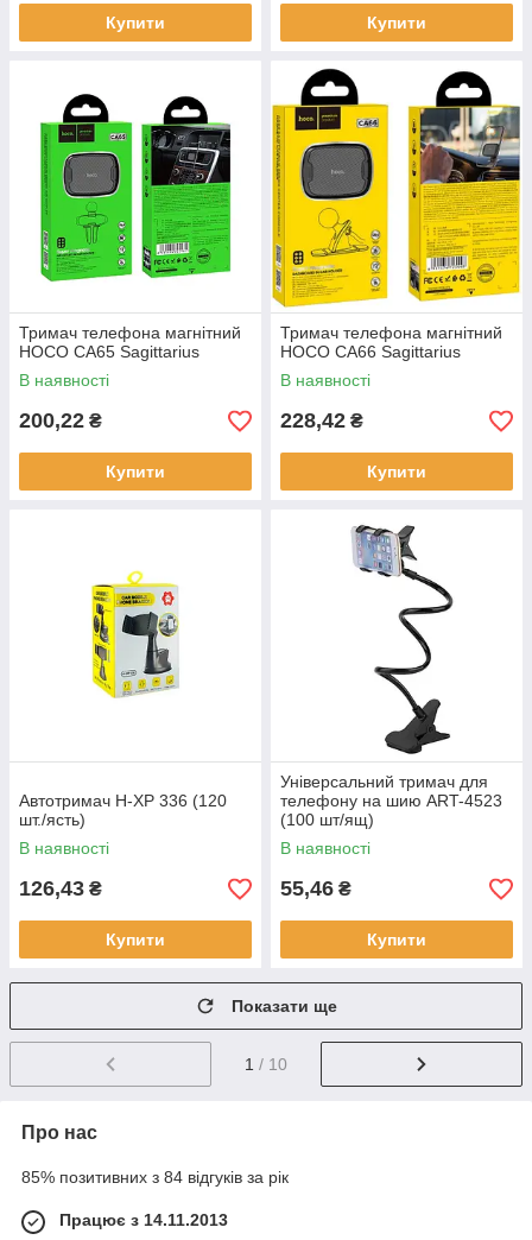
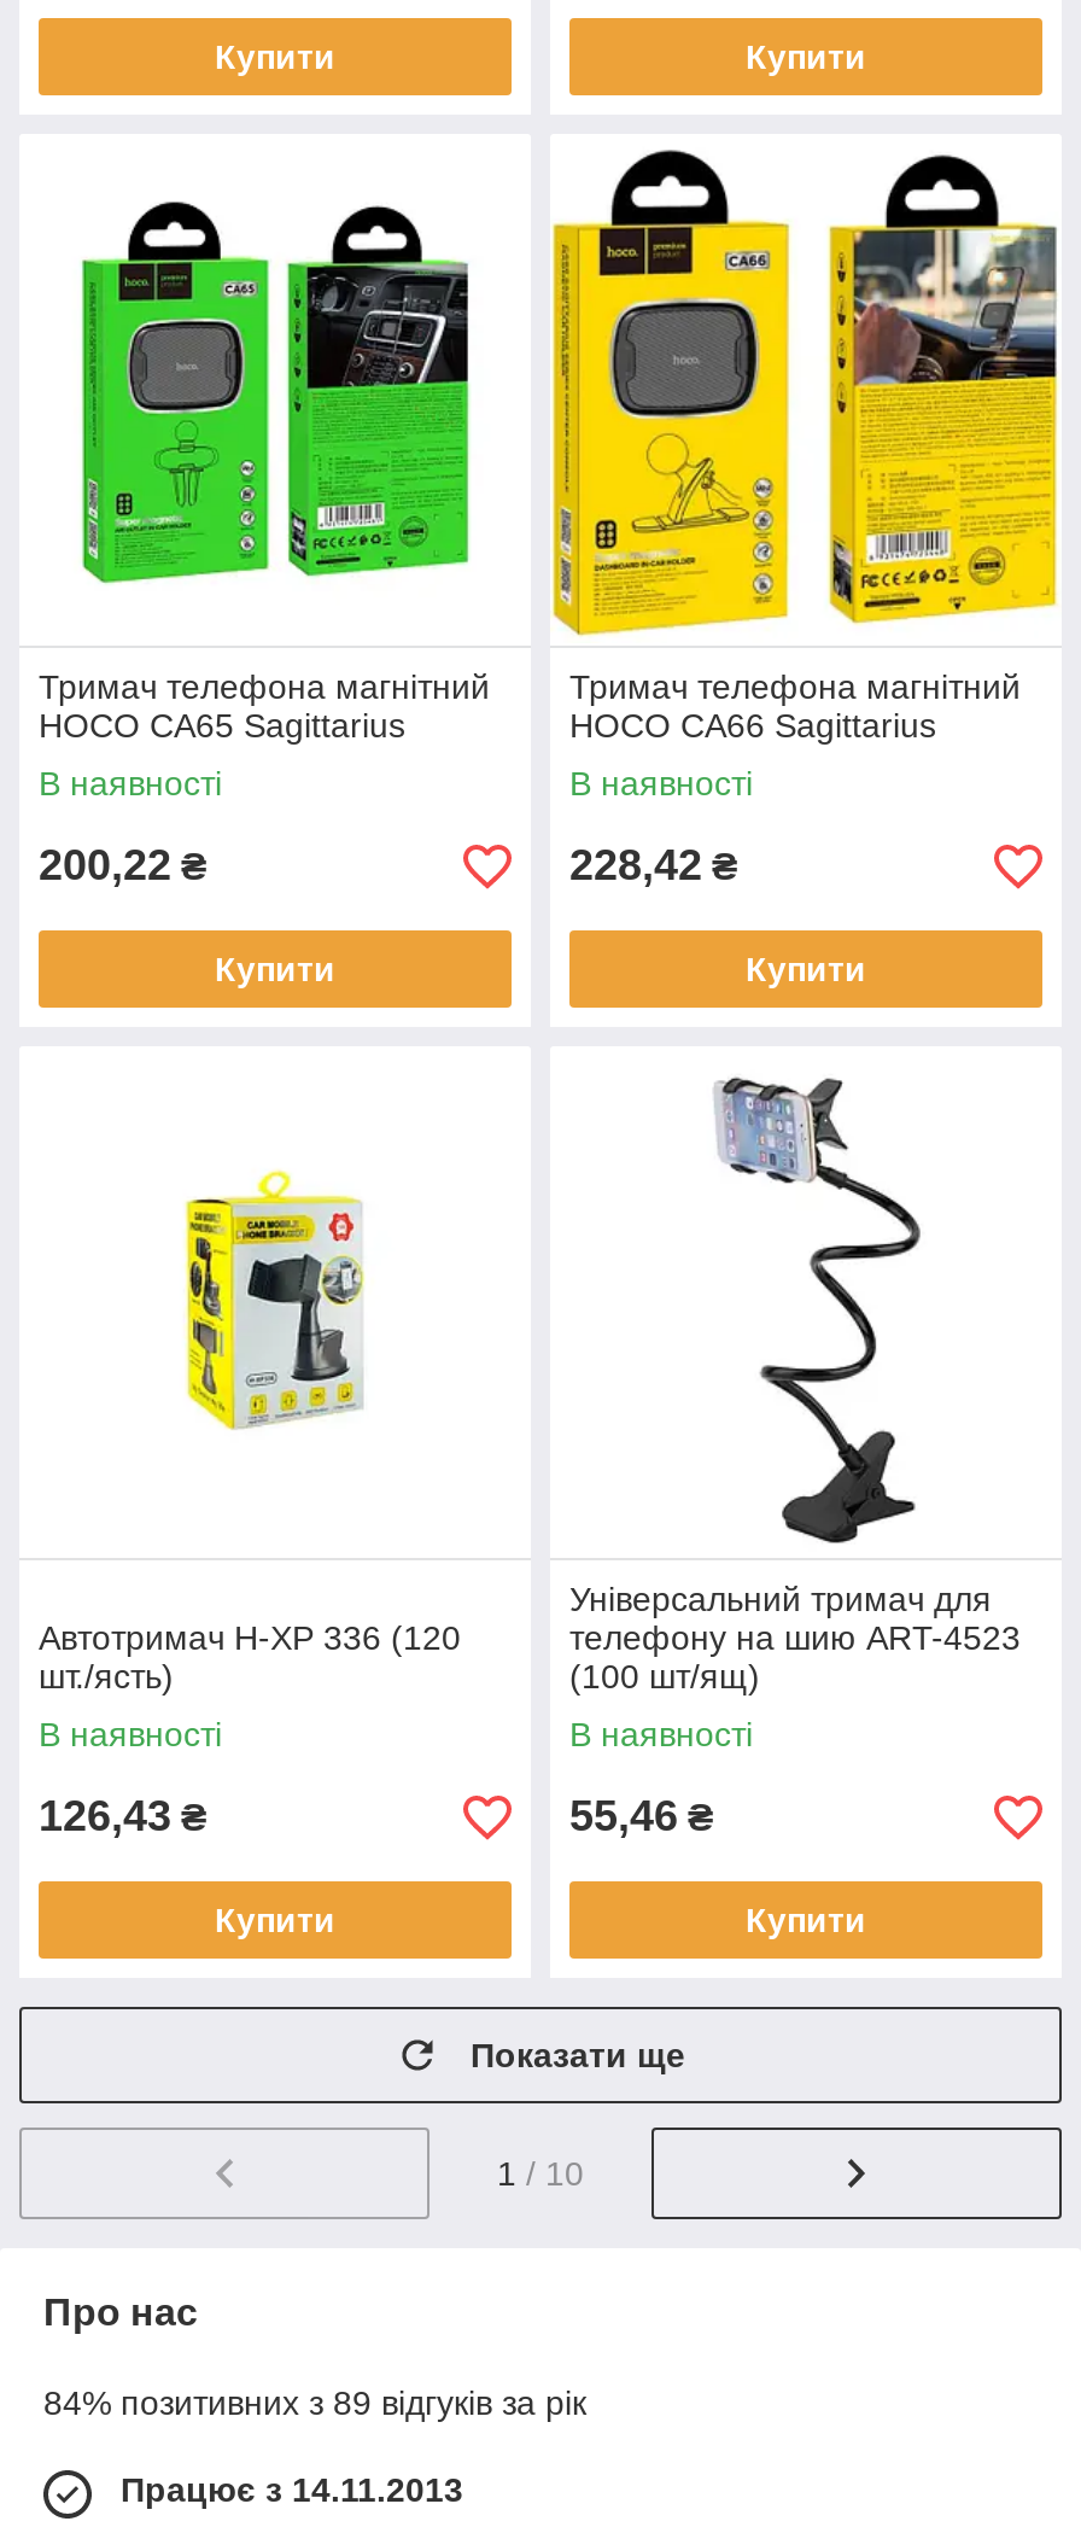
[21,1168,289,1187] 85% позитивних з 84 відгуків за рік -> [43,2383,586,2422] 84% позитивних з 89 відгуків за рік

